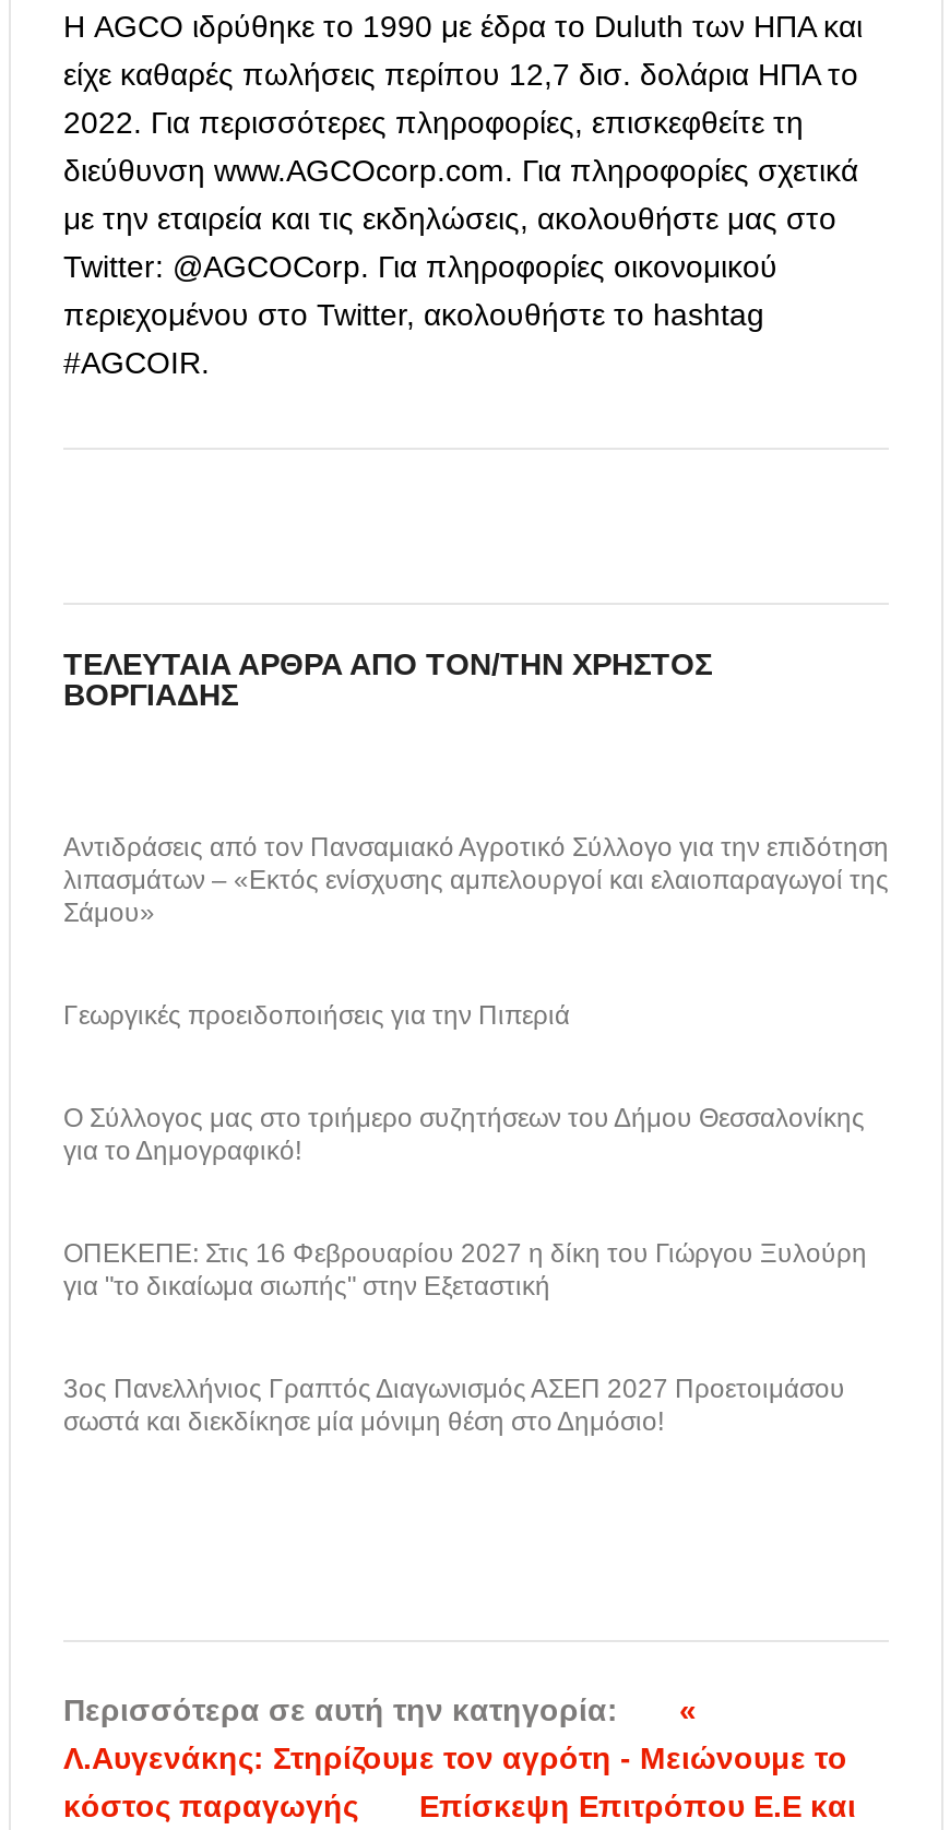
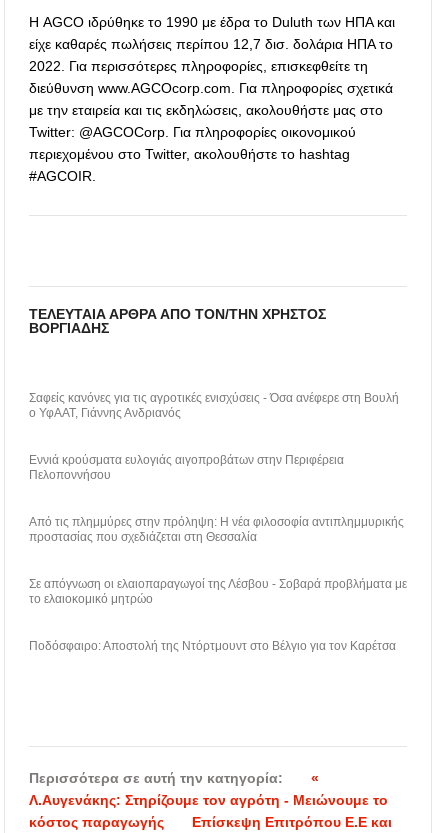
[63,832,889,928] Αντιδράσεις από τον Πανσαμιακό Αγροτικό Σύλλογο για την επιδότηση | λιπασμάτων – «Εκτός ενίσχυσης αμπελουργοί και ελαιοπαραγωγοί της | Σάμου» -> [29,391,399,420] Σαφείς κανόνες για τις αγροτικές ενισχύσεις - Όσα ανέφερε στη Βουλή | ο ΥφΑΑΤ, Γιάννης Ανδριανός
[63,1000,570,1031] Γεωργικές προειδοποιήσεις για την Πιπεριά -> [29,453,344,482] Εννιά κρούσματα ευλογιάς αιγοπροβάτων στην Περιφέρεια | Πελοποννήσου
[63,1103,865,1166] Ο Σύλλογος μας στο τριήμερο συζητήσεων του Δήμου Θεσσαλονίκης | για το Δημογραφικό! -> [29,515,404,544] Από τις πλημμύρες στην πρόληψη: Η νέα φιλοσοφία αντιπλημμυρικής | προστασίας που σχεδιάζεται στη Θεσσαλία
[63,1238,867,1302] ΟΠΕΚΕΠΕ: Στις 16 Φεβρουαρίου 2027 η δίκη του Γιώργου Ξυλούρη | για "το δικαίωμα σιωπής" στην Εξεταστική -> [29,577,407,606] Σε απόγνωση οι ελαιοπαραγωγοί της Λέσβου - Σοβαρά προβλήματα με | το ελαιοκομικό μητρώο
[63,1374,845,1437] 3ος Πανελλήνιος Γραπτός Διαγωνισμός ΑΣΕΠ 2027 Προετοιμάσου | σωστά και διεκδίκησε μία μόνιμη θέση στο Δημόσιο! -> [29,639,396,653] Ποδόσφαιρο: Αποστολή της Ντόρτμουντ στο Βέλγιο για τον Καρέτσα

